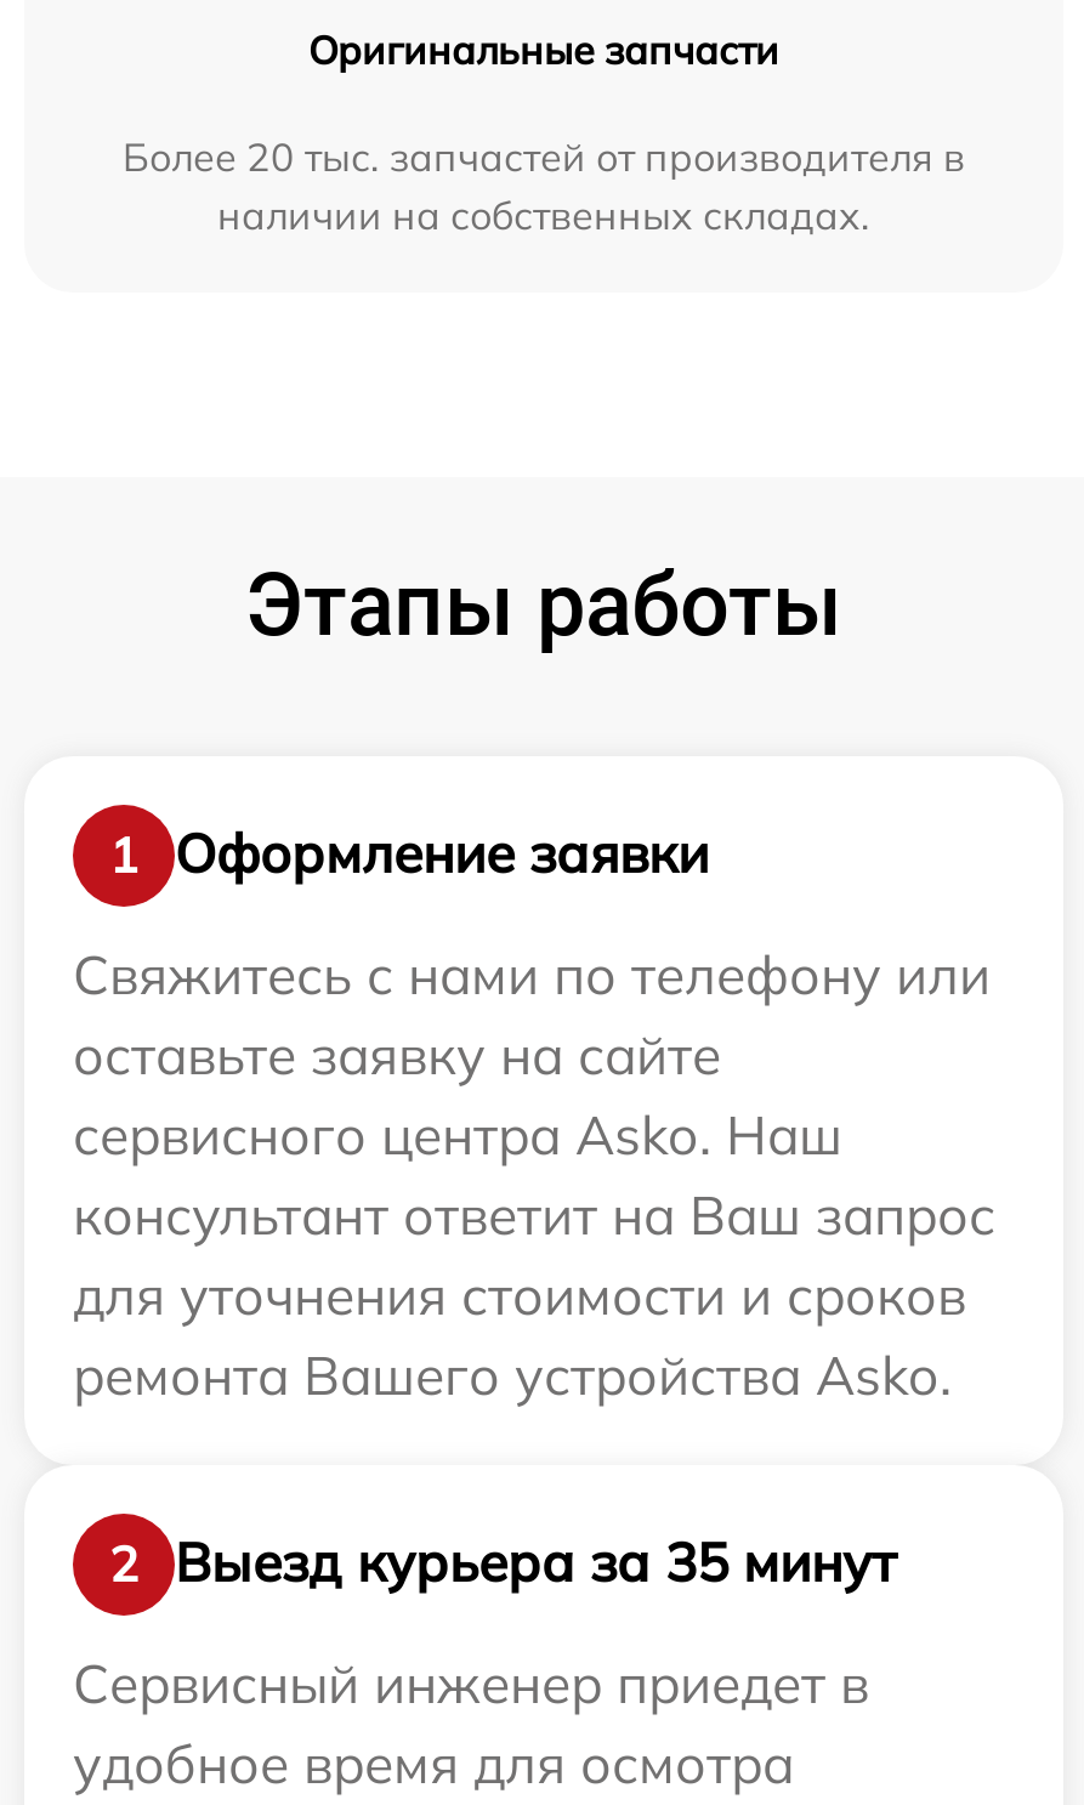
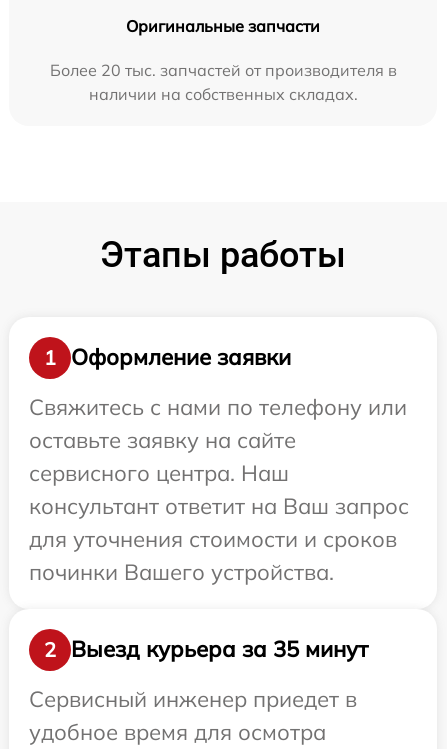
[73,1100,842,1168] сервисного центра Asko. Наш -> [29,459,289,487] сервисного центра. Наш
[73,1341,952,1409] ремонта Вашего устройства Asko. -> [29,558,334,586] починки Вашего устройства.

